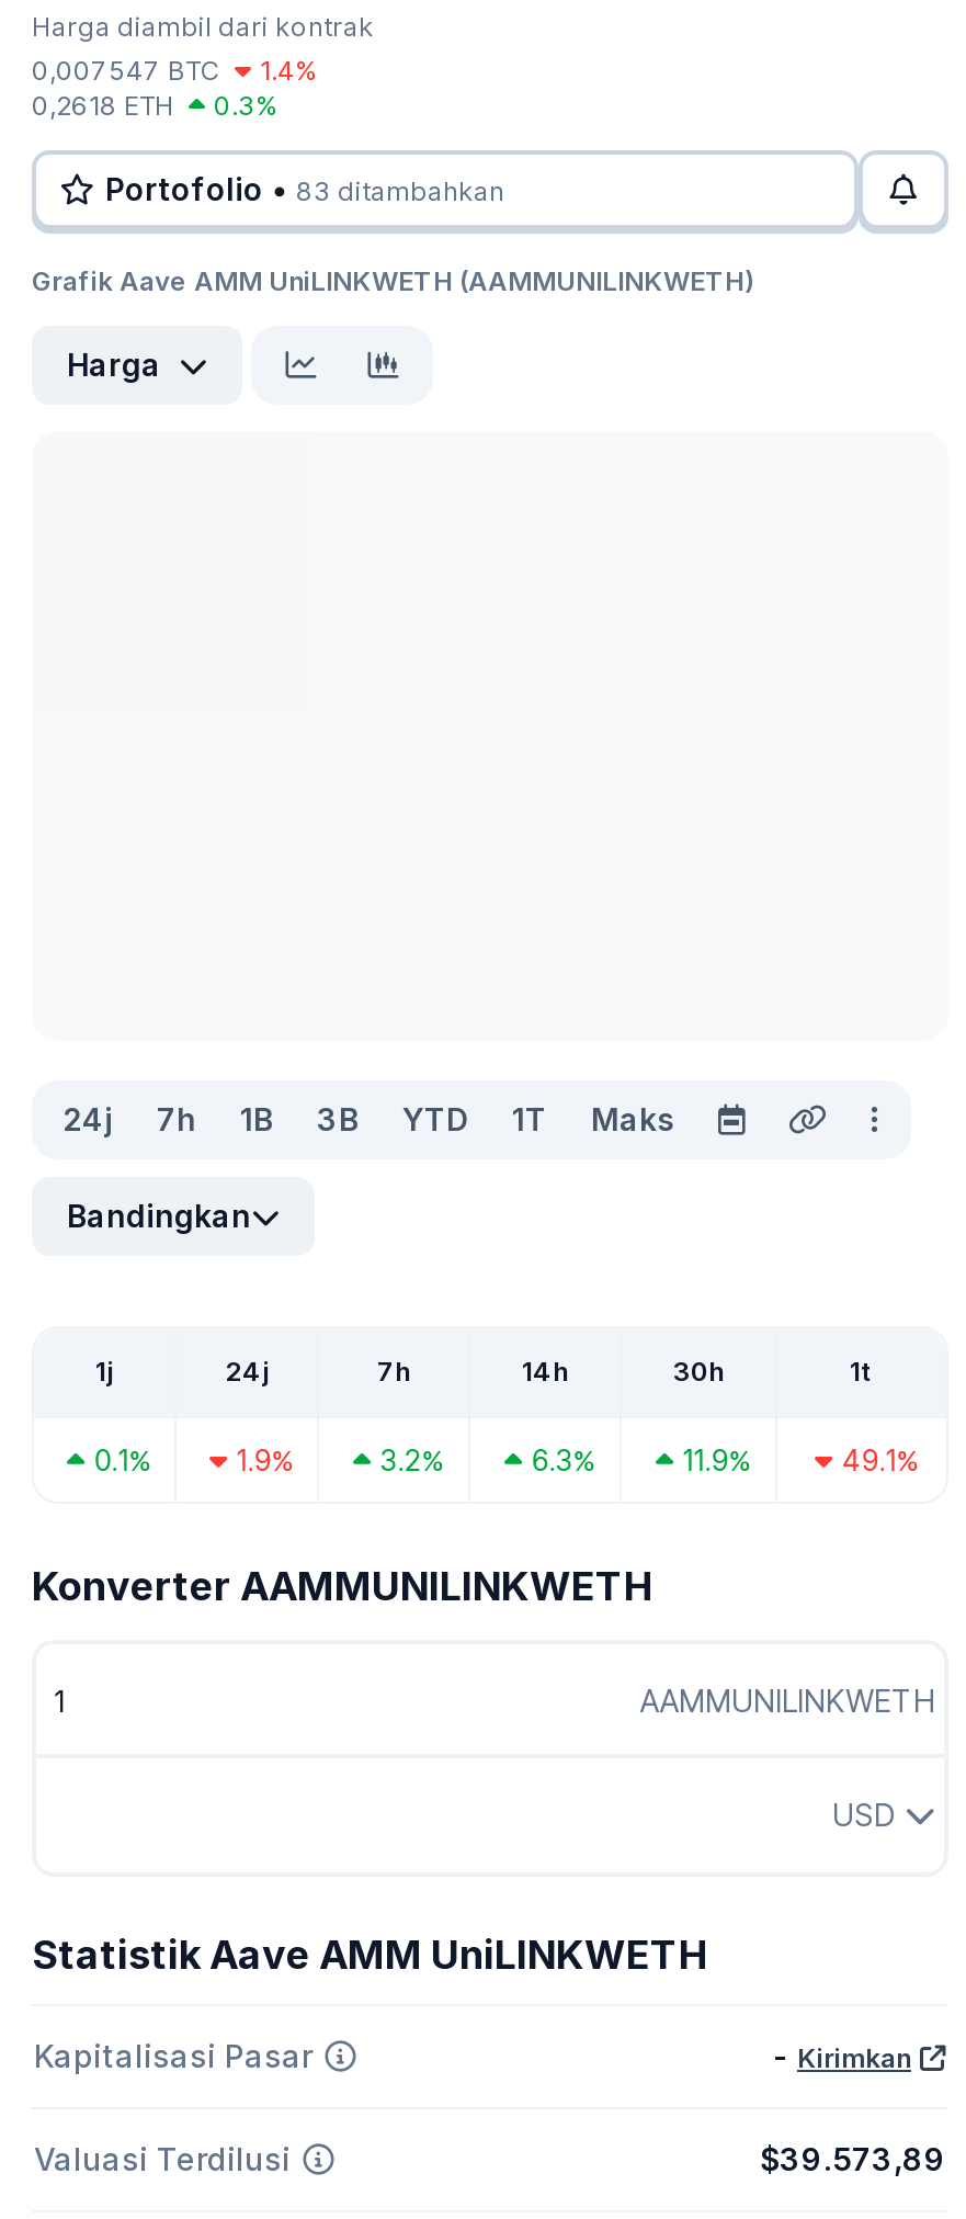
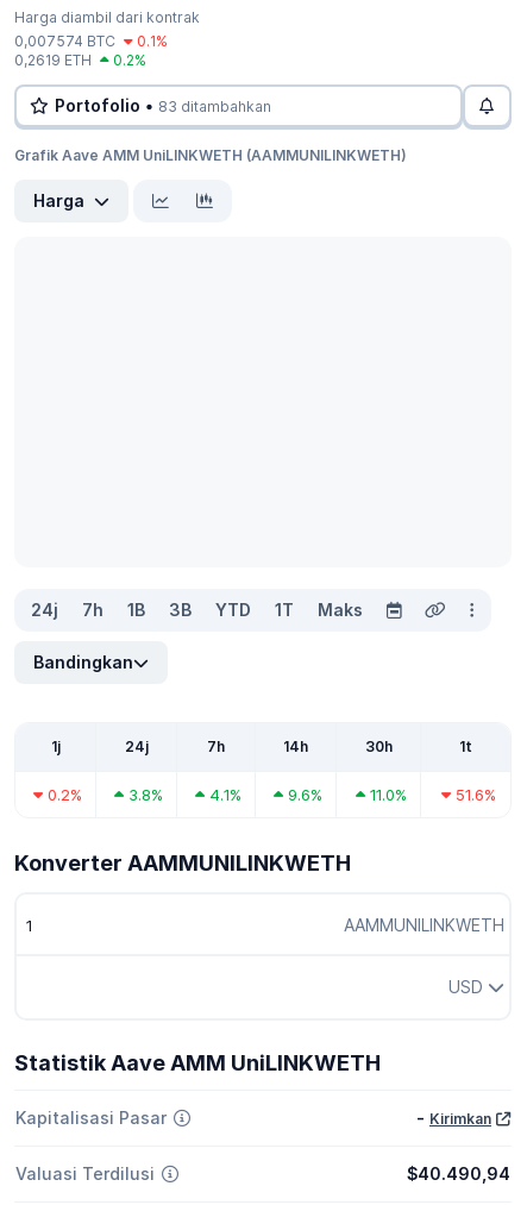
[32,54,220,87] 0,007547 BTC -> [14,32,115,50] 0,007574 BTC
[260,54,317,87] 1.4% -> [137,32,168,50] 0.1%
[32,89,174,122] 0,2618 ETH -> [14,51,92,69] 0,2619 ETH
[214,89,277,122] 0.3% -> [113,51,146,69] 0.2%
[93,1442,150,1478] 0.1% -> [48,785,82,804] 0.2%
[236,1442,293,1478] 1.9% -> [129,785,163,804] 3.8%
[380,1442,443,1478] 3.2% -> [209,785,242,804] 4.1%
[531,1442,595,1478] 6.3% -> [288,785,323,804] 9.6%
[682,1442,750,1478] 11.9% -> [369,785,406,804] 11.0%
[841,1442,918,1478] 49.1% -> [455,785,496,804] 51.6%
[760,2140,946,2177] $39.573,89 -> [407,1163,510,1184] $40.490,94

